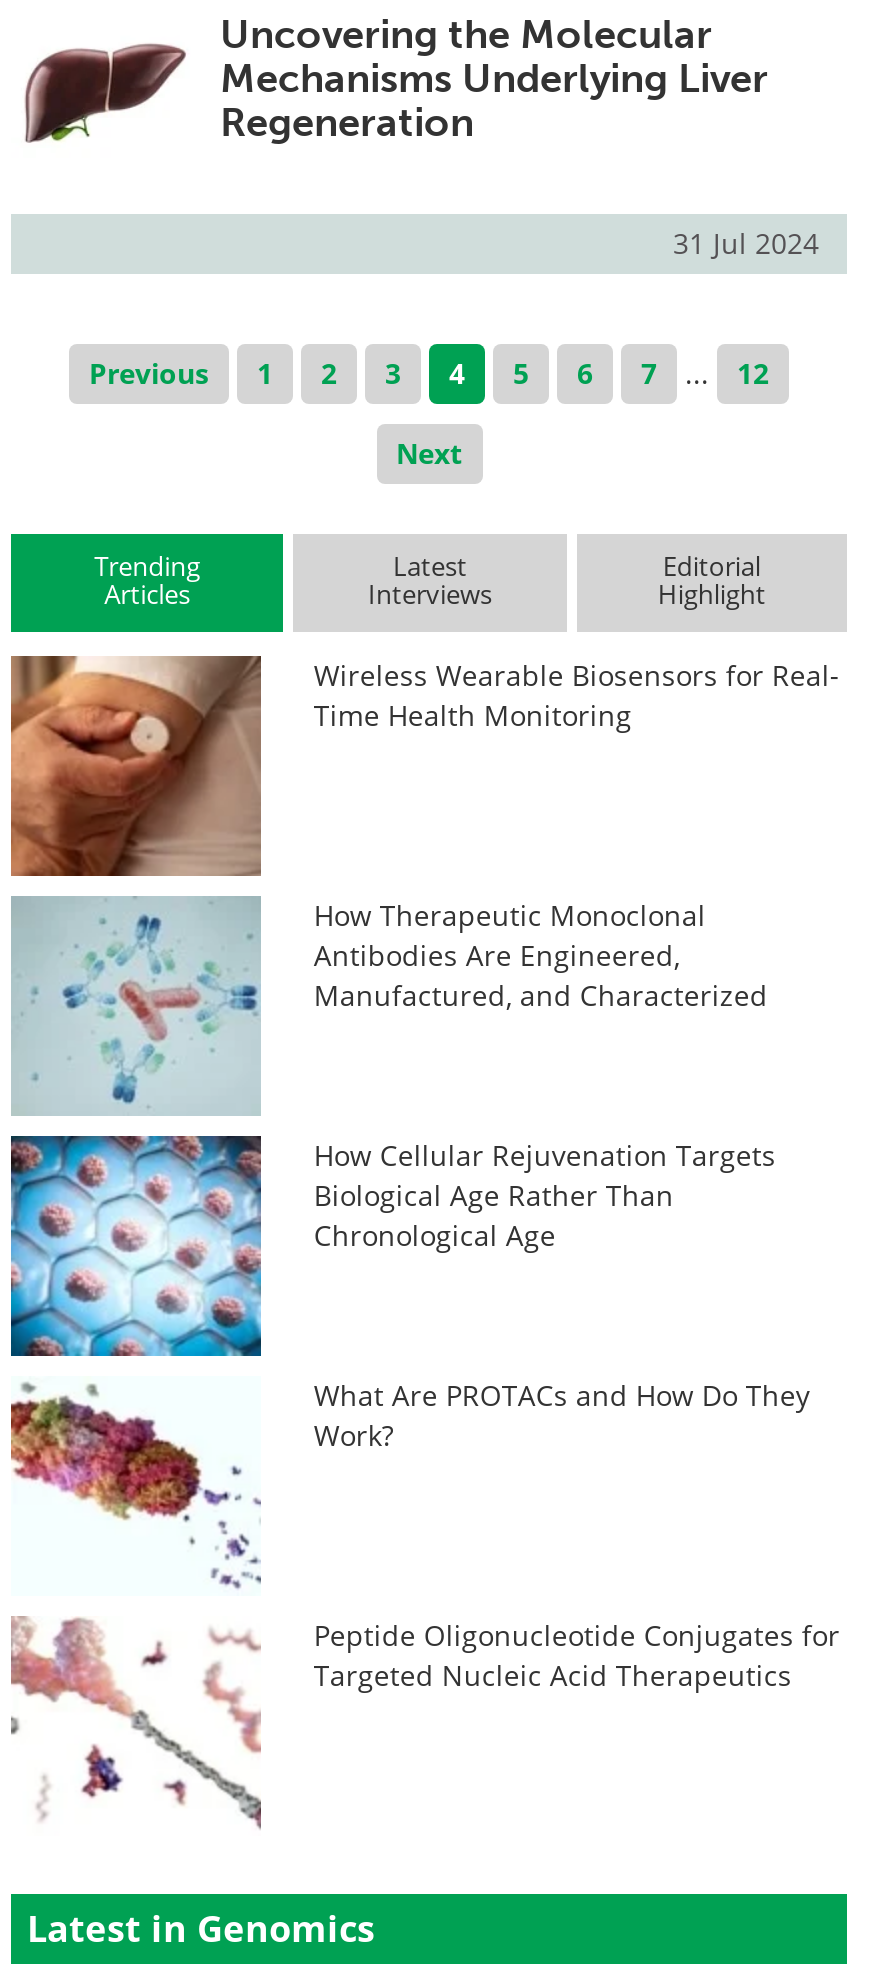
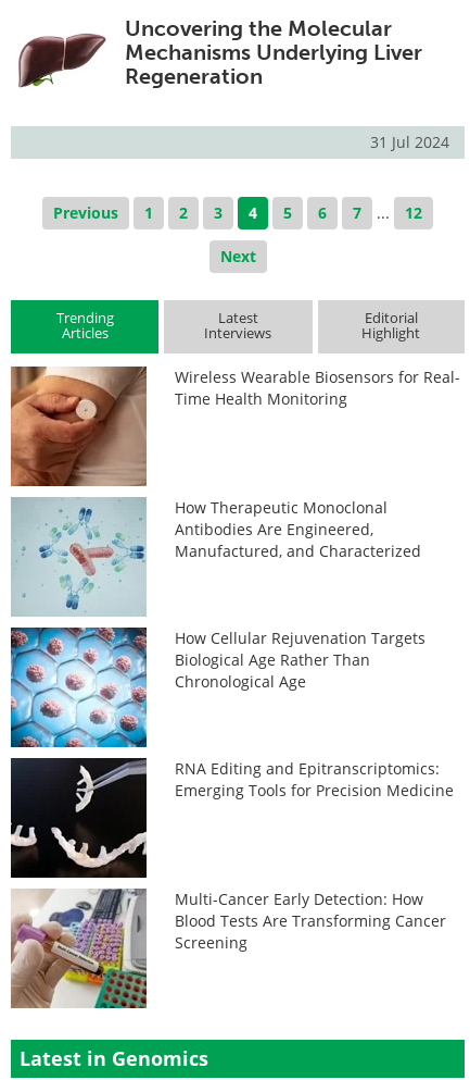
[9,1375,810,1596] [image] | What Are PROTACs and How Do They | Work? -> [10,757,454,879] [image] | RNA Editing and Epitranscriptomics: | Emerging Tools for Precision Medicine
[11,1615,840,1836] [image] | Peptide Oligonucleotide Conjugates for | Targeted Nucleic Acid Therapeutics -> [10,887,446,1009] [image] | Multi-Cancer Early Detection: How | Blood Tests Are Transforming Cancer | Screening

